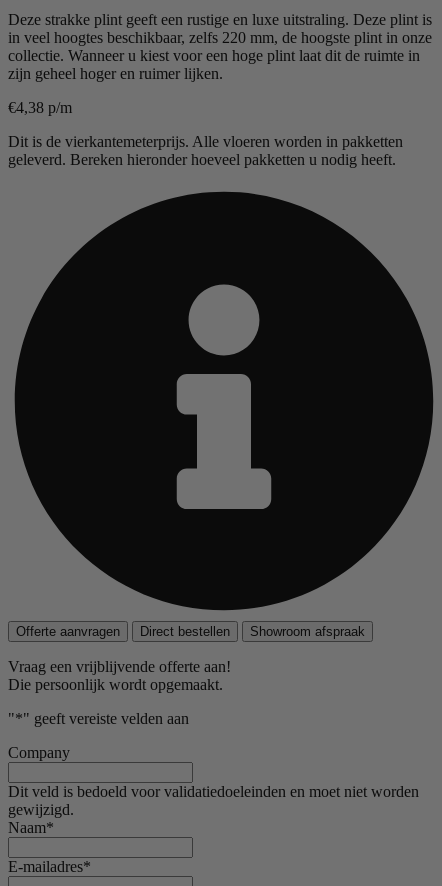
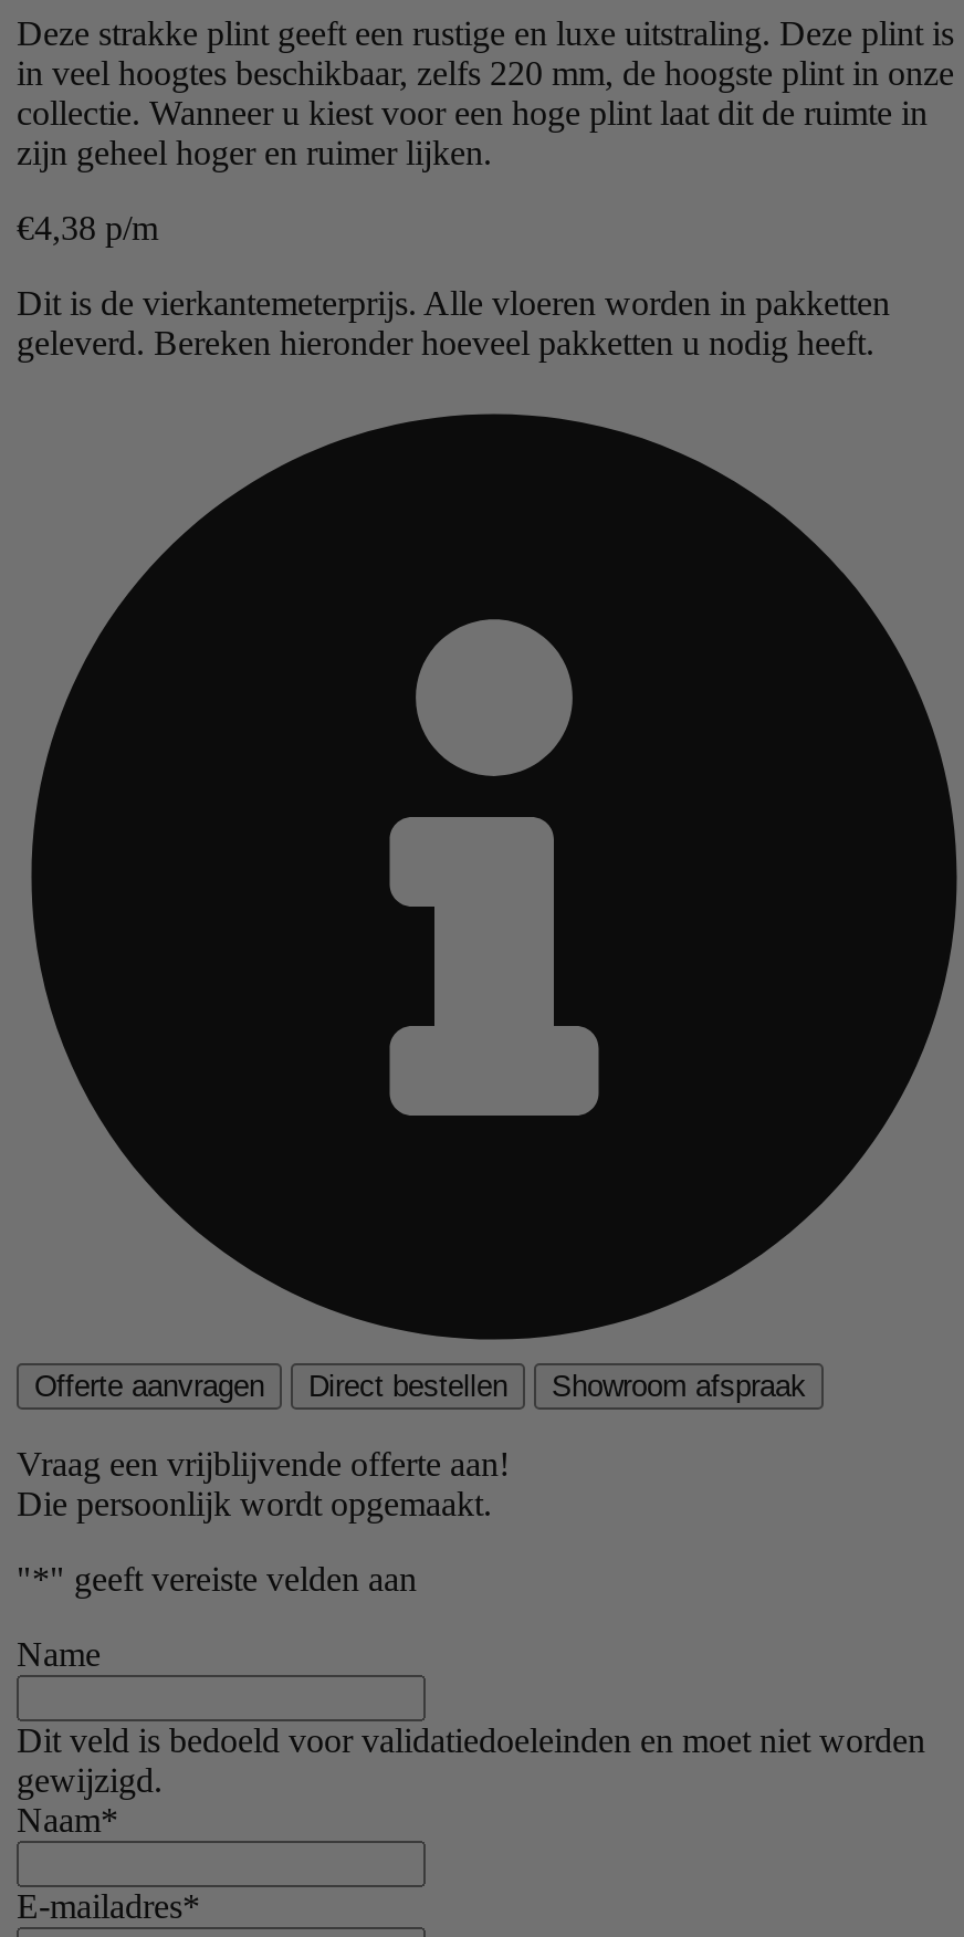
[8,744,70,761] Company -> [17,1635,101,1673] Name

